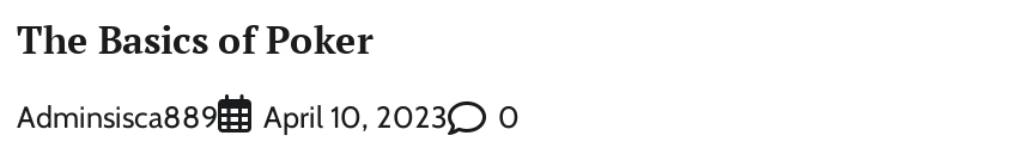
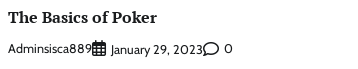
[263,100,448,136] April 10, 2023 -> [111,42,203,57] January 29, 2023

